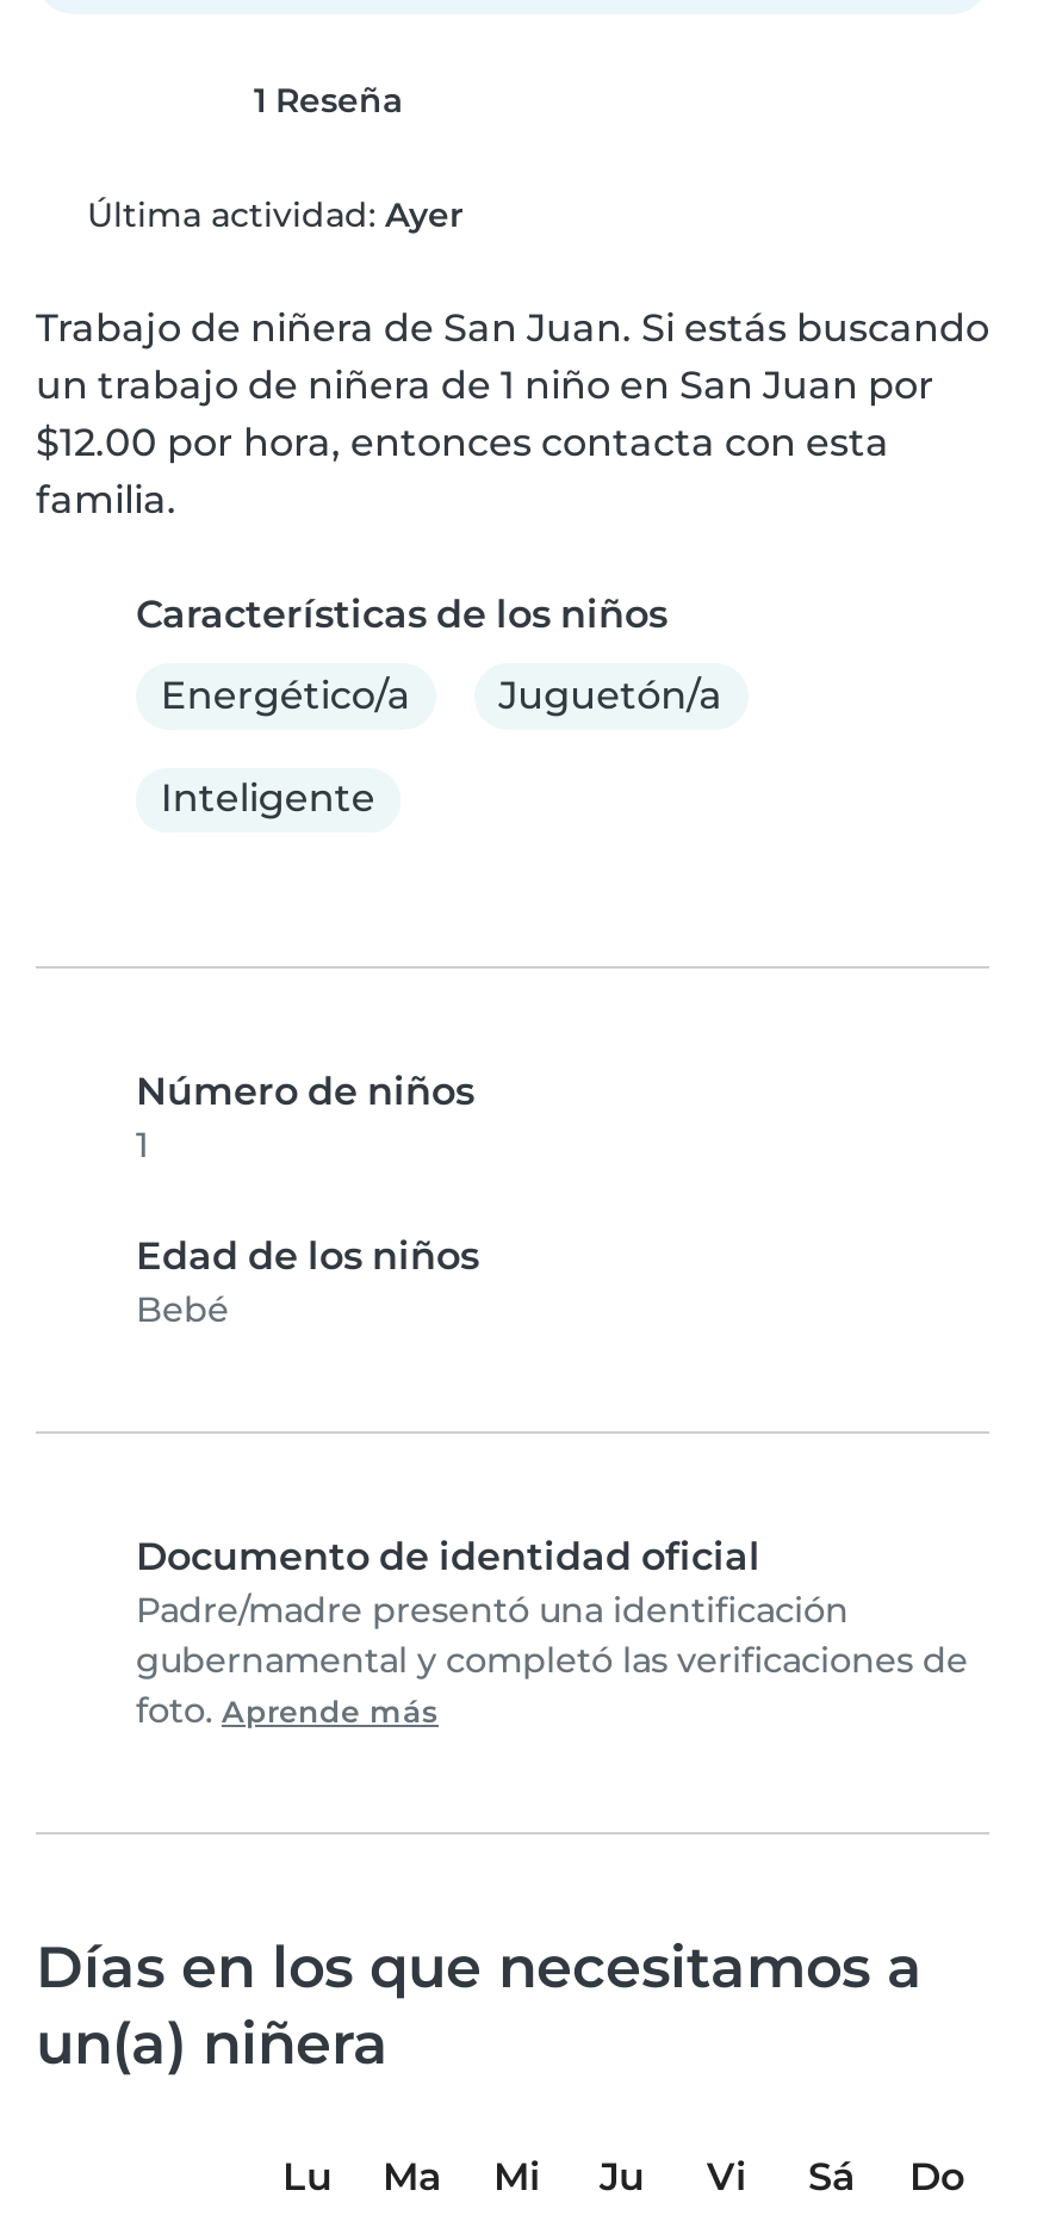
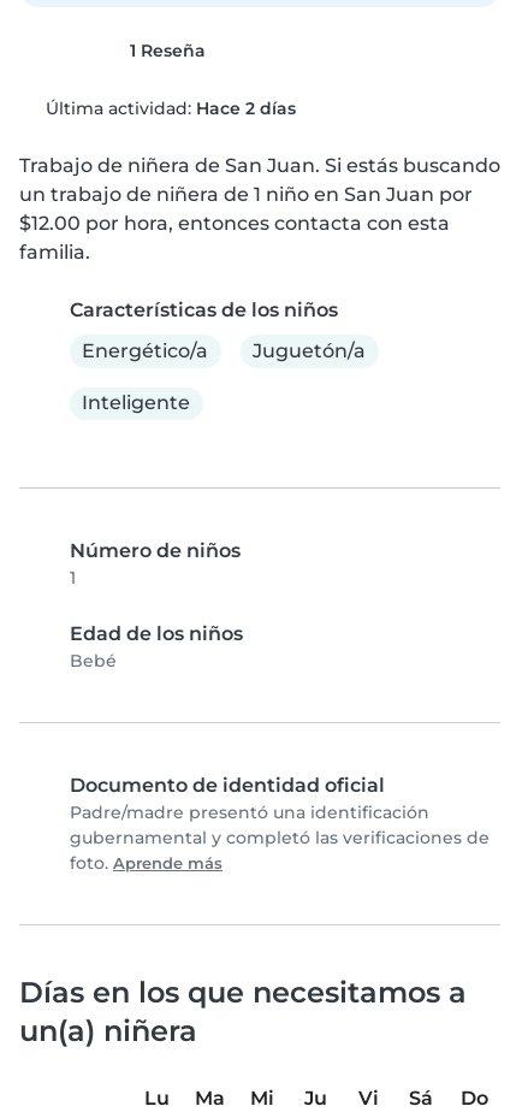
[77,194,464,237] Última actividad: Ayer -> [40,98,295,120] Última actividad: Hace 2 días

